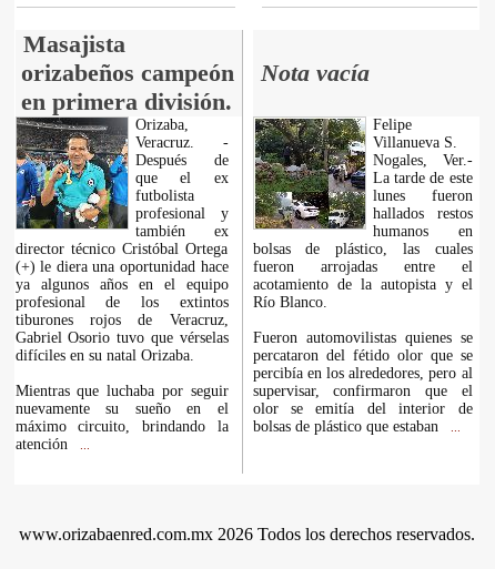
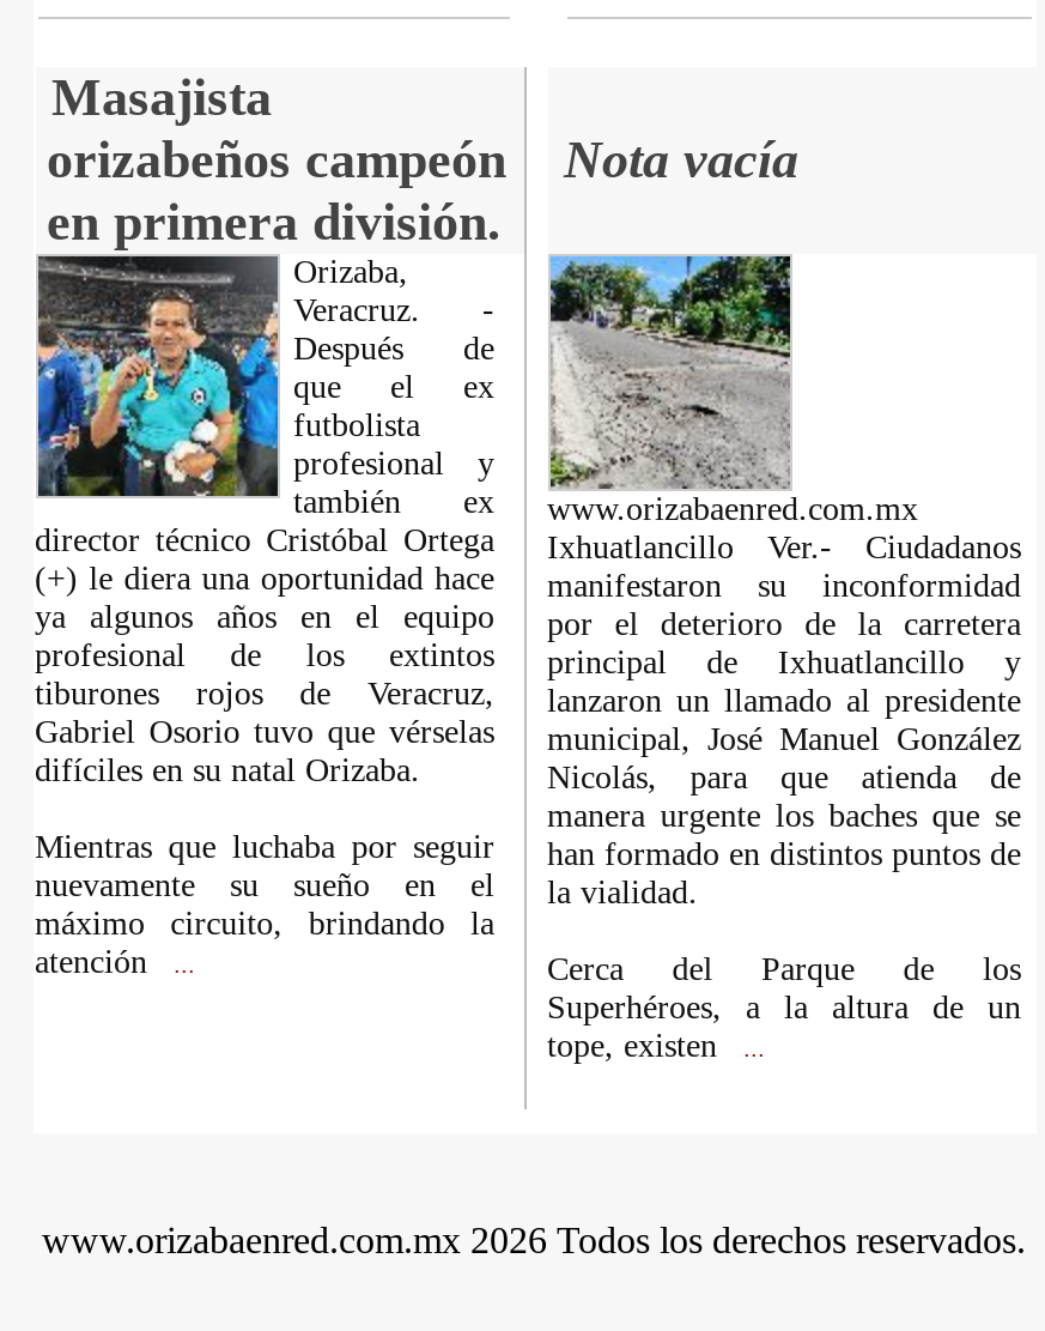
[252,116,472,311] [image] | Felipe | Villanueva S. | Nogales, Ver.- | La tarde de este | lunes fueron | hallados restos | humanos en | bolsas de plástico, las cuales | fueron arrojadas entre el | acotamiento de la autopista y el | Río Blanco. -> [547,254,1021,910] [image] | www.orizabaenred.com.mx | Ixhuatlancillo Ver.- Ciudadanos | manifestaron su inconformidad | por el deterioro de la carretera | principal de Ixhuatlancillo y | lanzaron un llamado al presidente | municipal, José Manuel González | Nicolás, para que atienda de | manera urgente los baches que se | han formado en distintos puntos de | la vialidad.
[252,329,472,435] Fueron automovilistas quienes se | percataron del fétido olor que se | percibía en los alrededores, pero al | supervisar, confirmaron que el | olor se emitía del interior de | bolsas de plástico que estaban ... -> [547,951,1021,1064] Cerca del Parque de los | Superhéroes, a la altura de un | tope, existen ...

